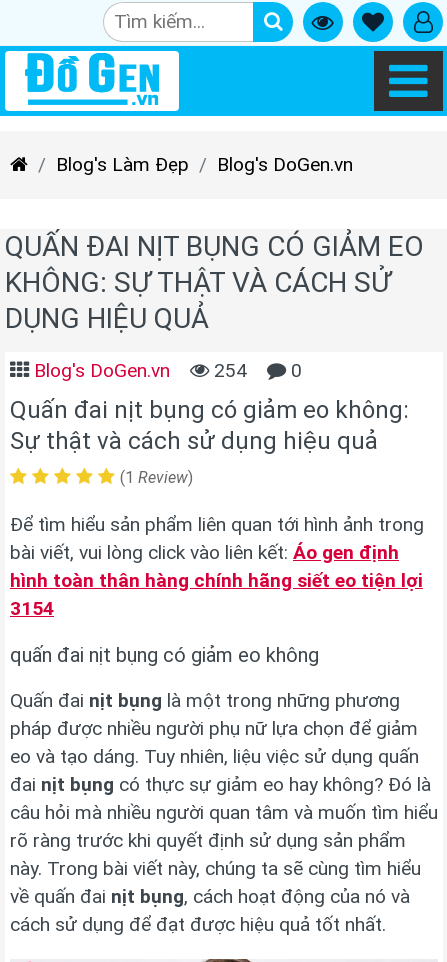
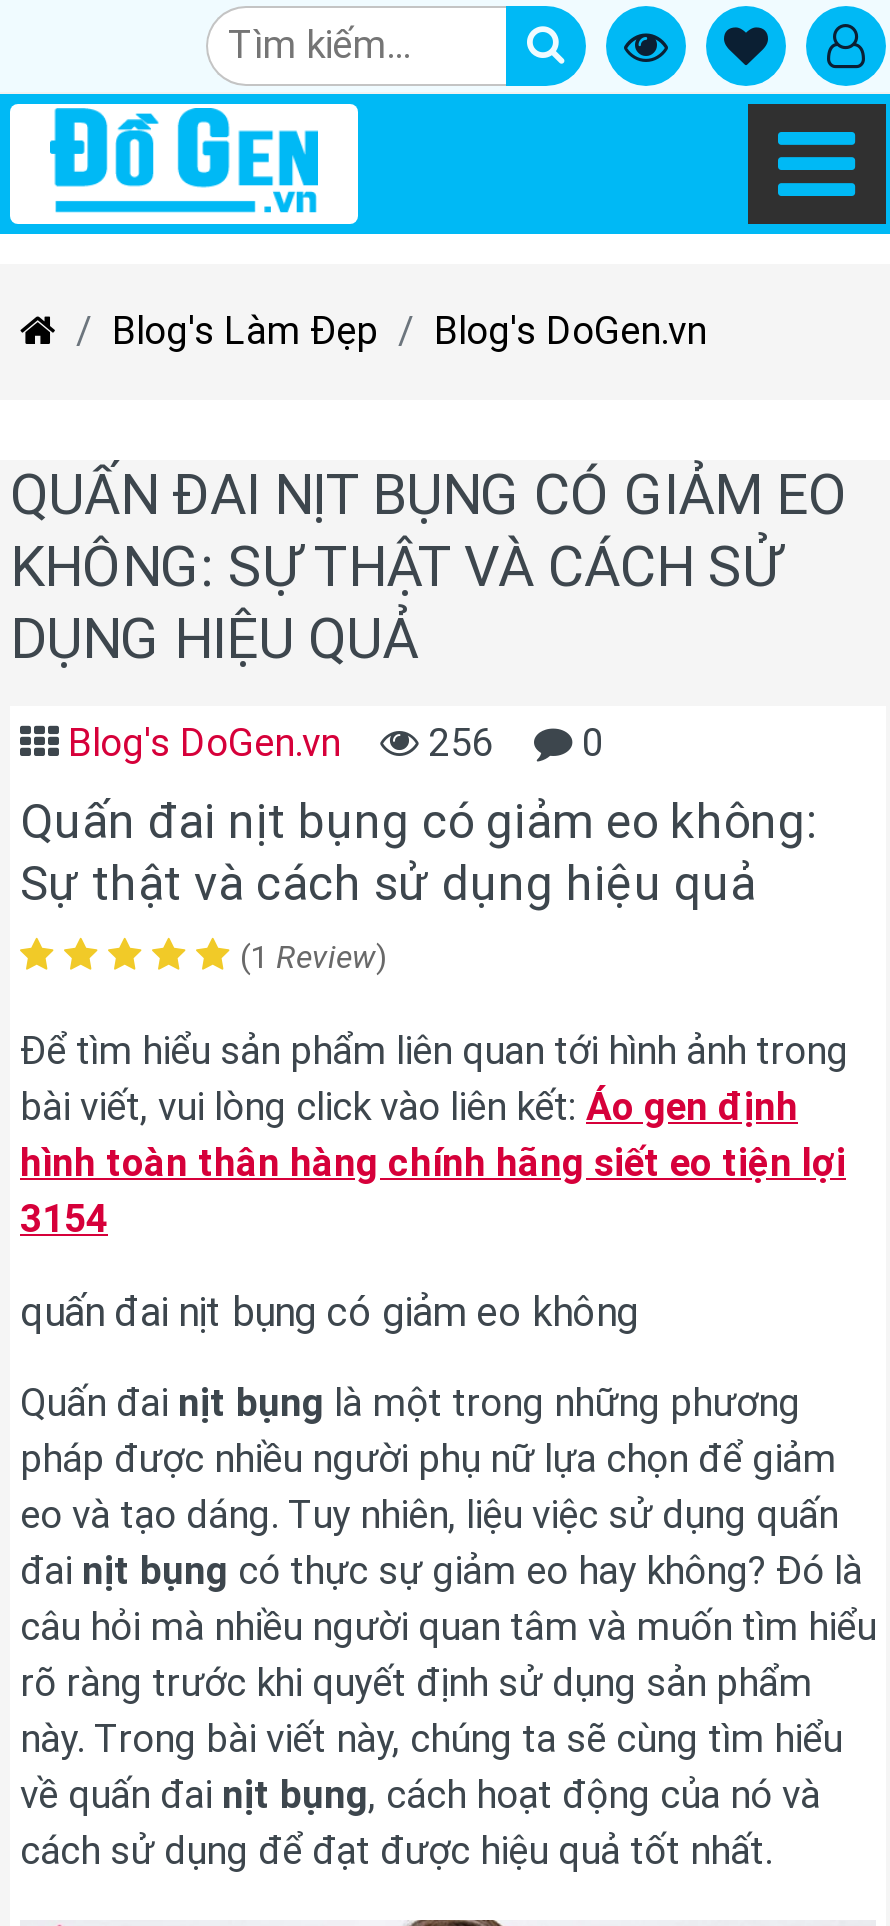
[34,359,302,382] Blog's DoGen.vn 254 0 -> [68,720,604,766] Blog's DoGen.vn 256 0

